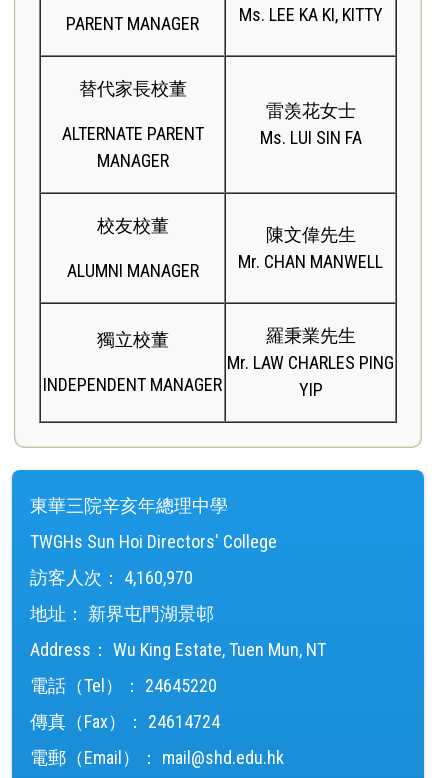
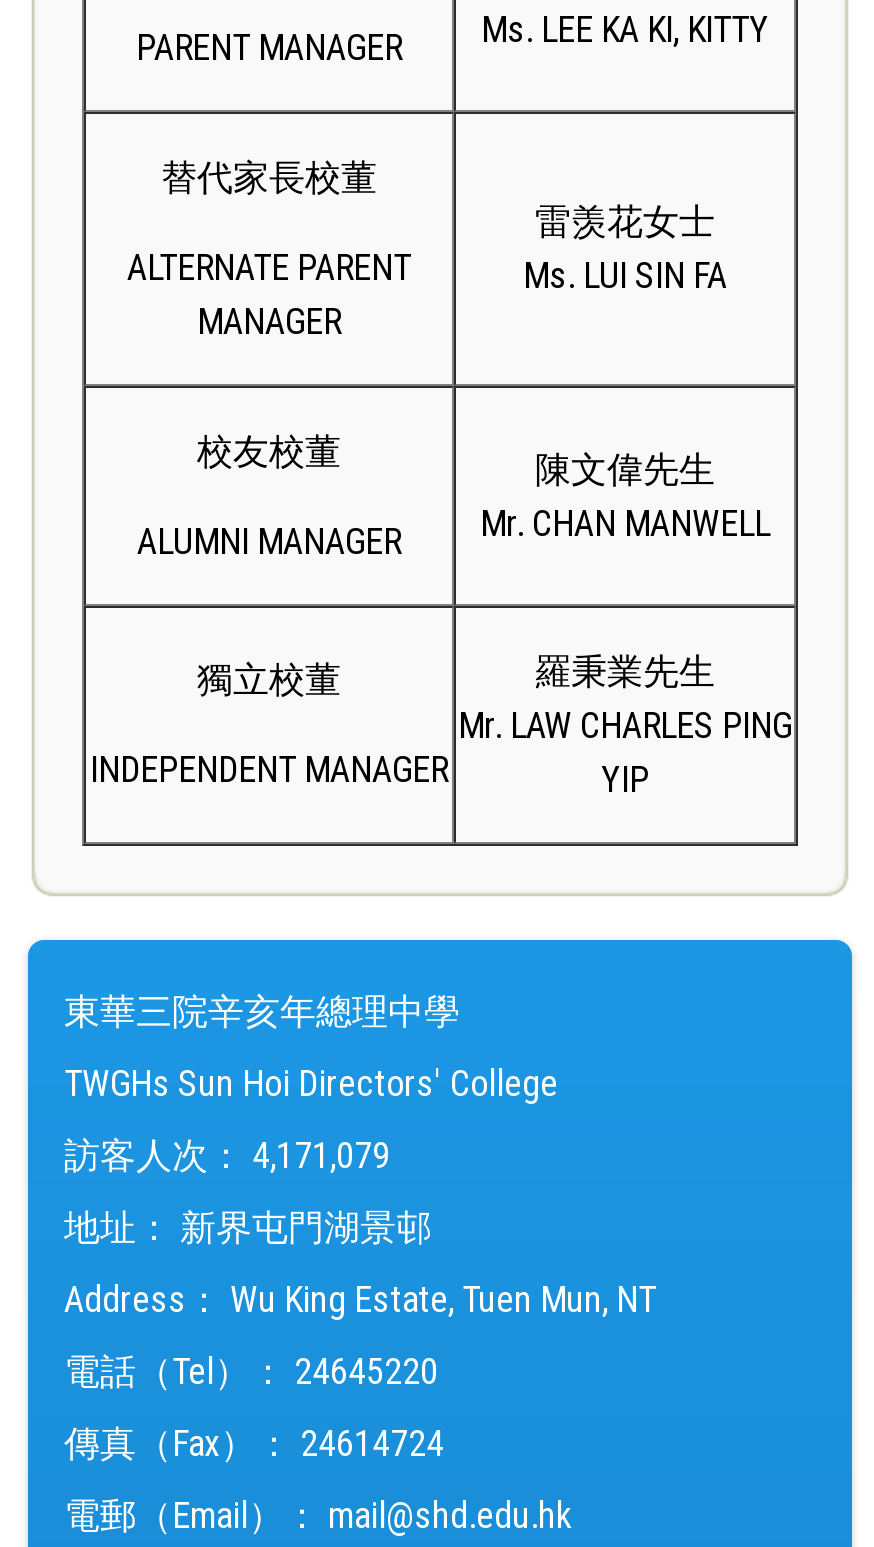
[30,567,193,588] 訪客人次： 4,160,970 -> [64,1134,390,1176] 訪客人次： 4,171,079

